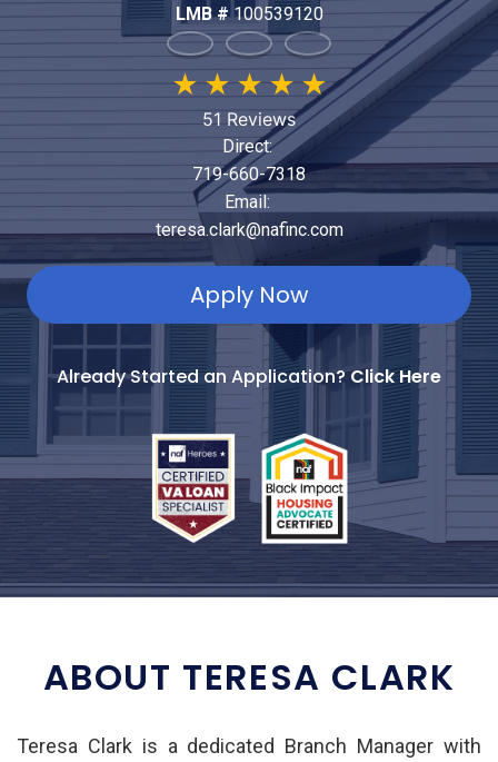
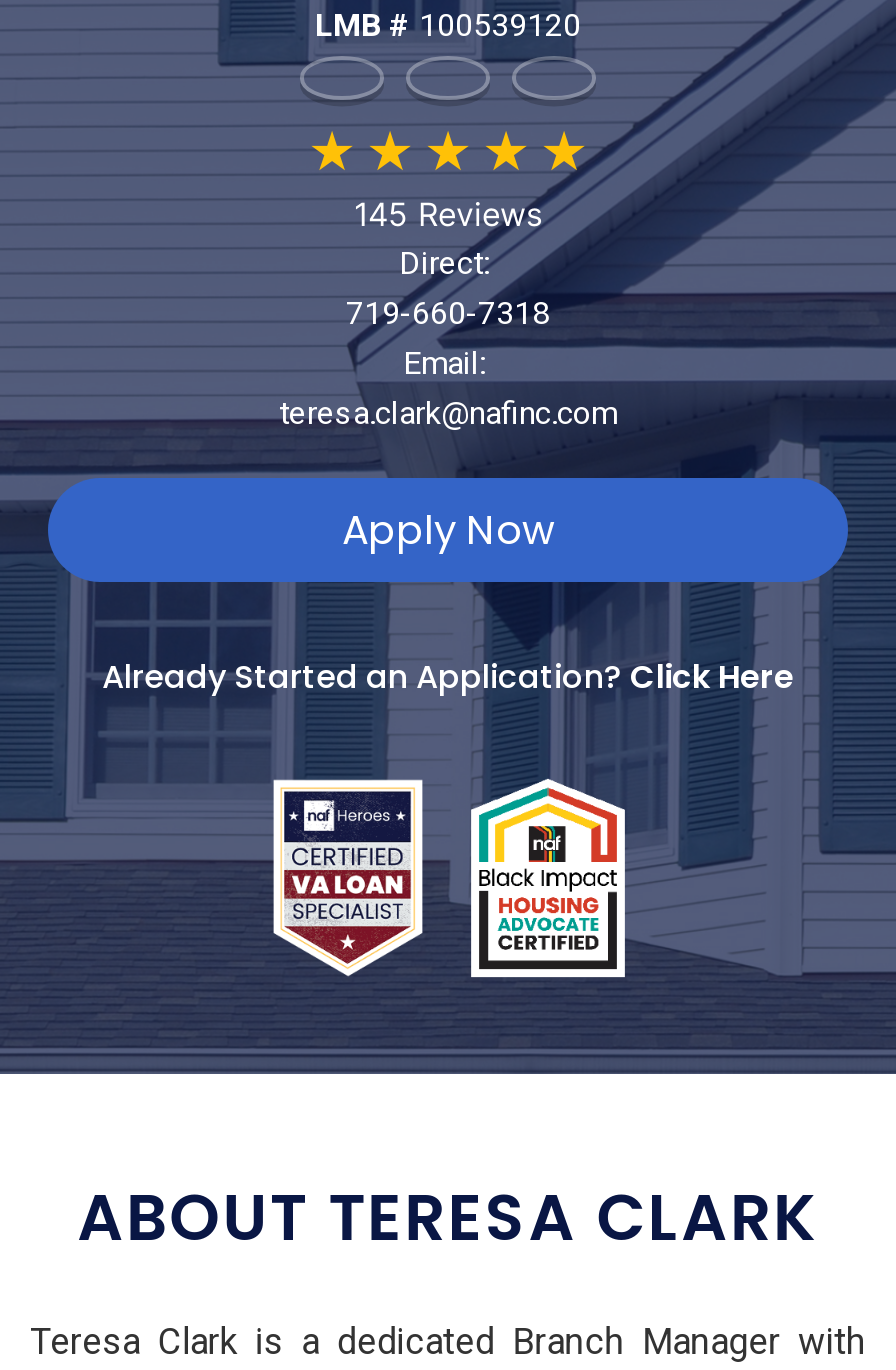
[202,108,296,130] 51 Reviews -> [354,193,542,233] 145 Reviews

